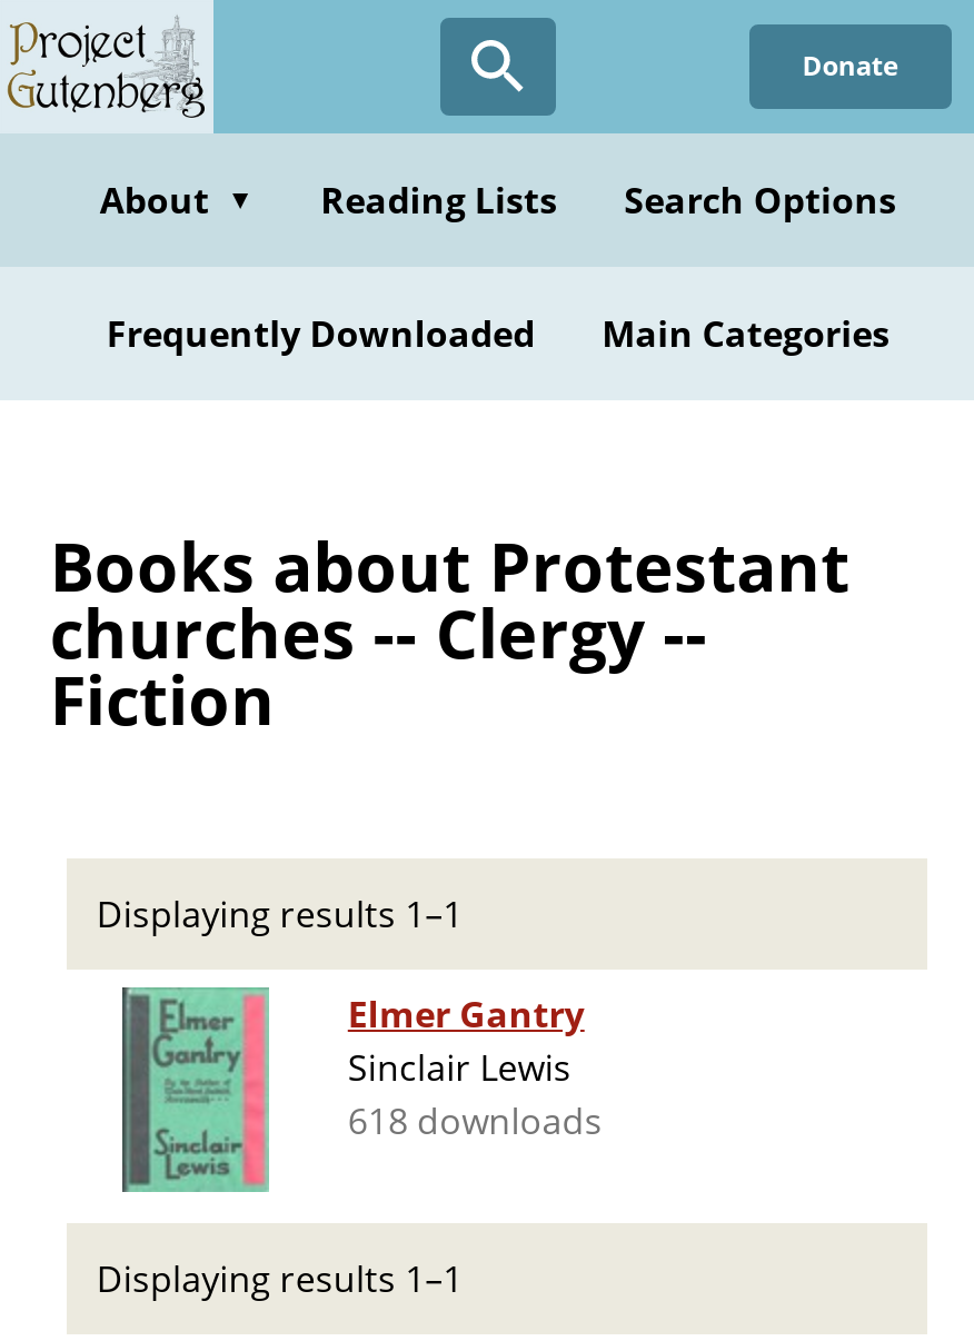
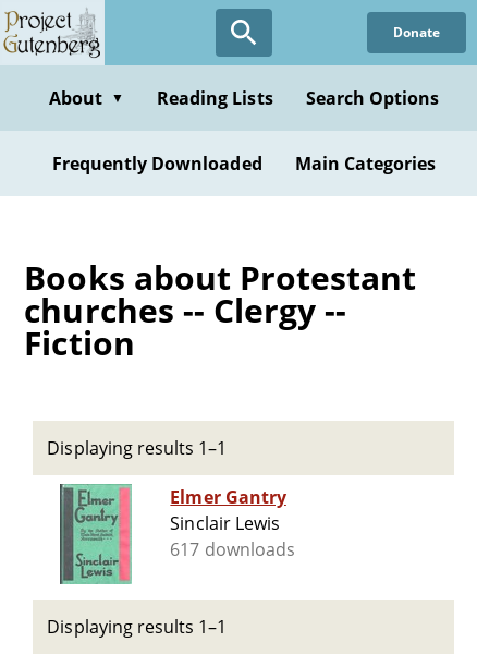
[348,1097,602,1146] 618 downloads -> [170,538,295,562] 617 downloads

